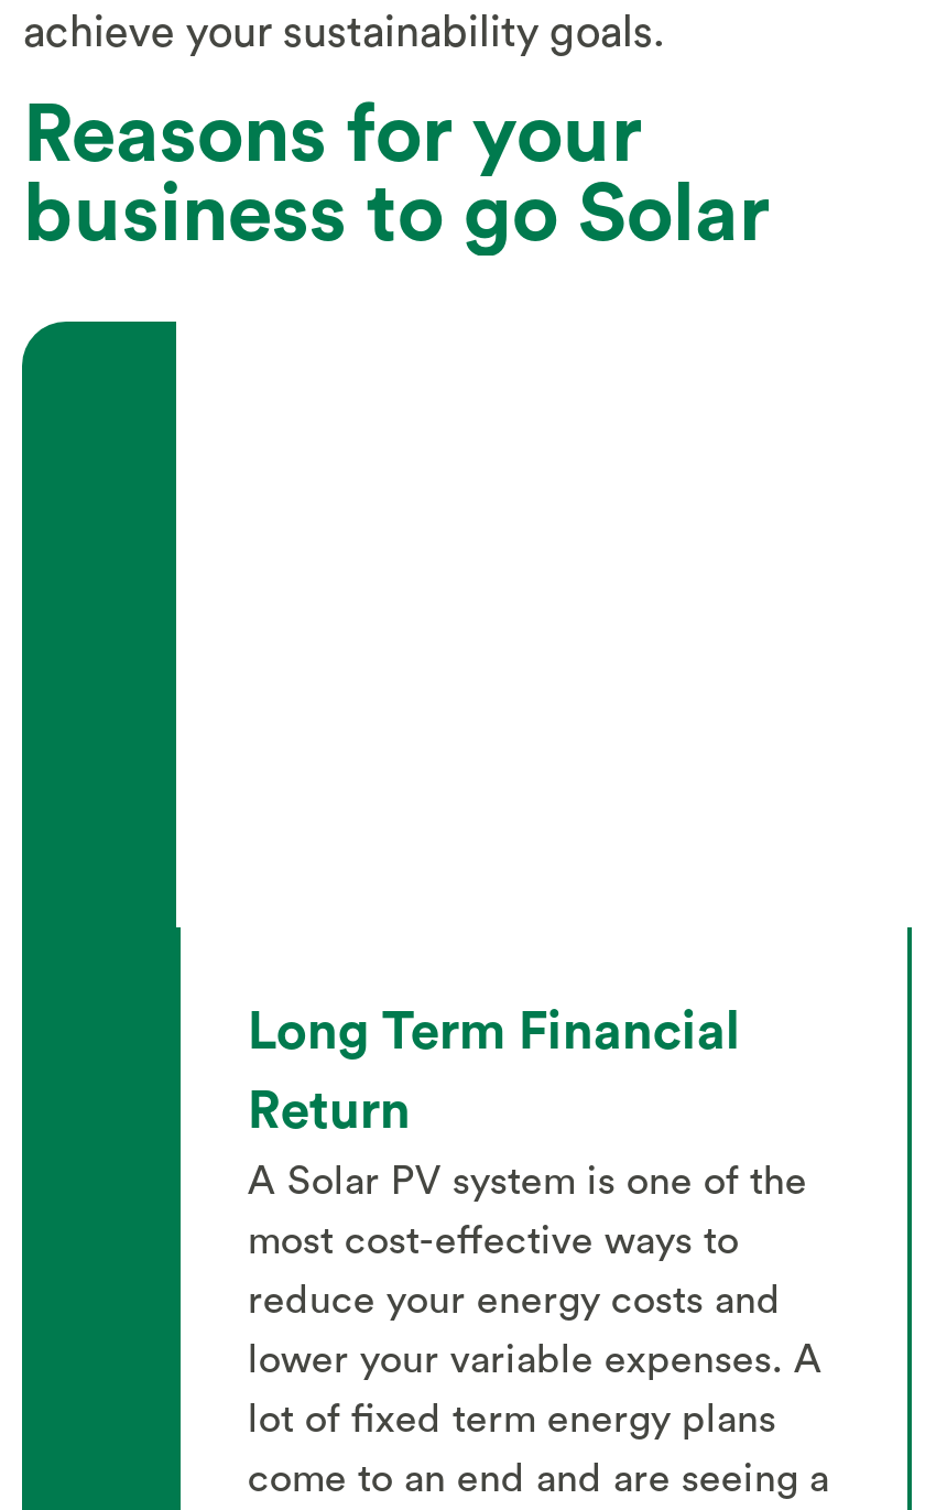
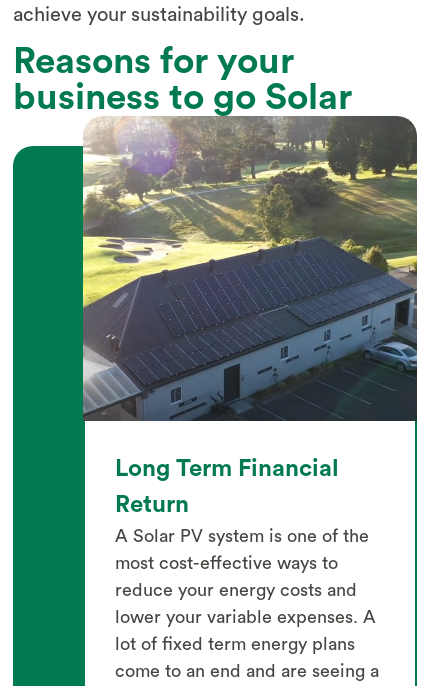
none -> [82,115,418,422] [image]

